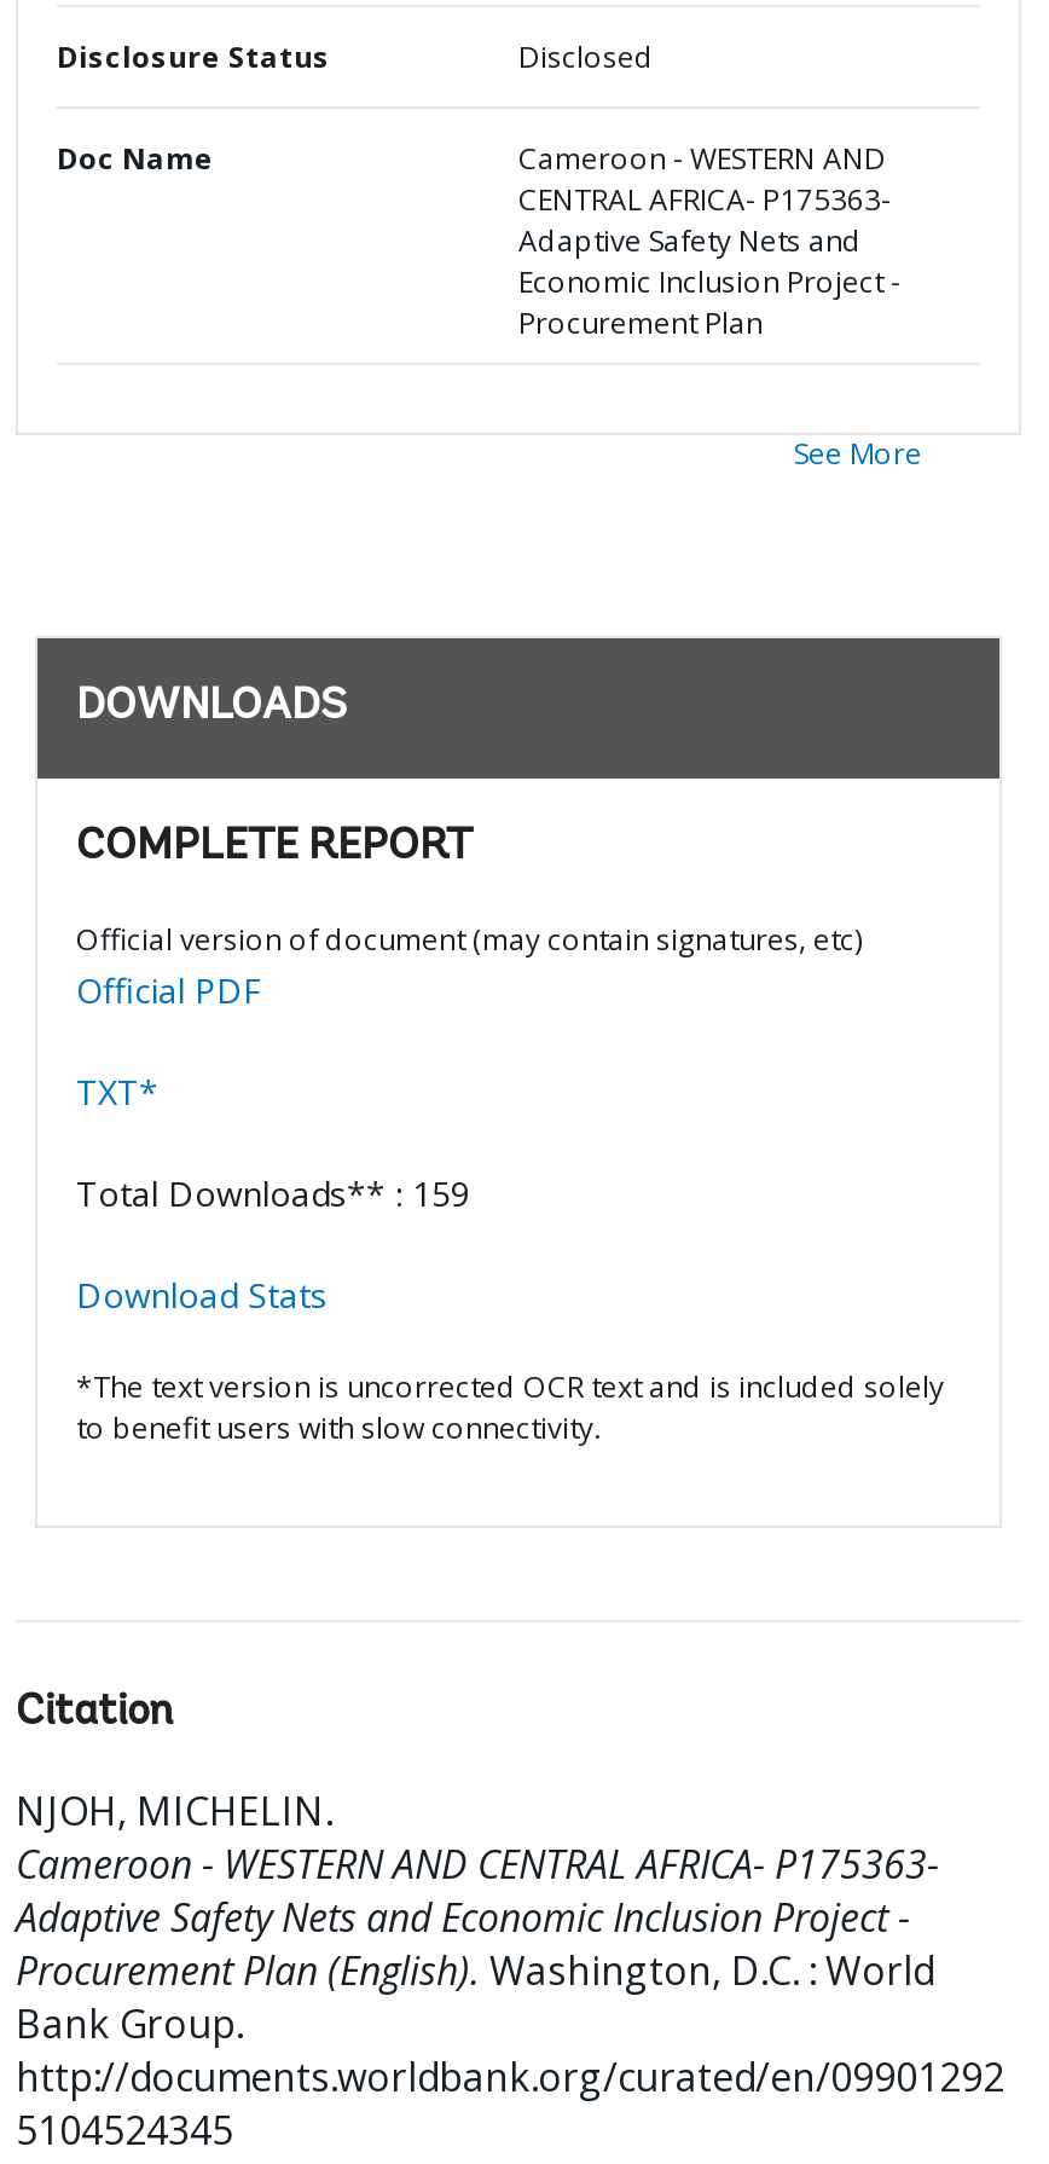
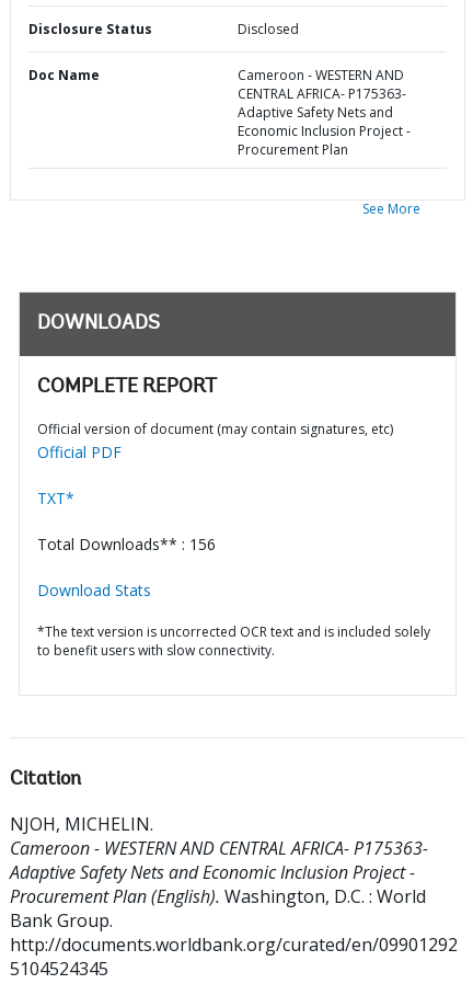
[76,1170,470,1216] Total Downloads** : 159 -> [37,534,216,554] Total Downloads** : 156

